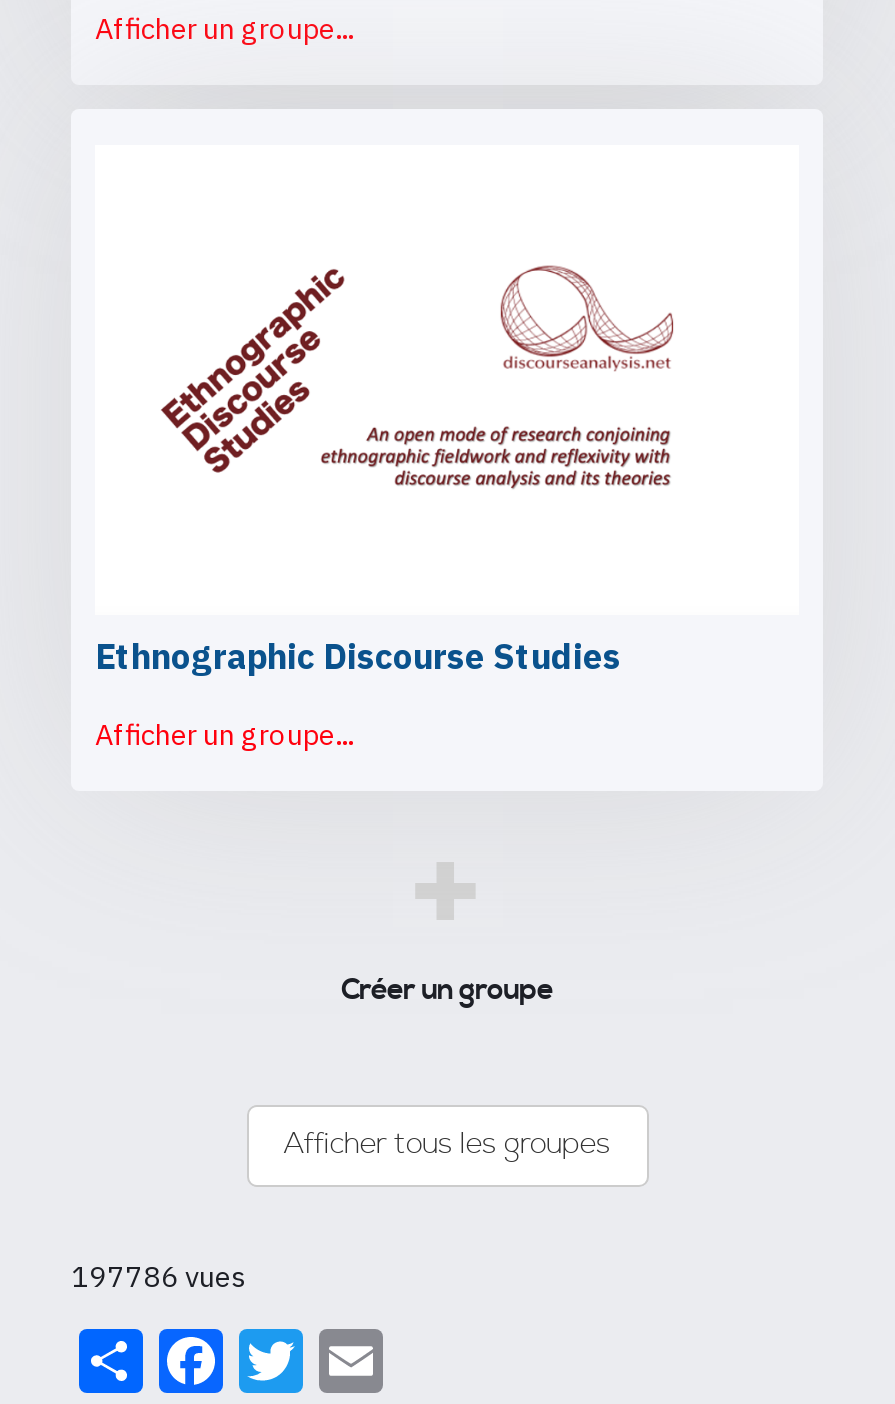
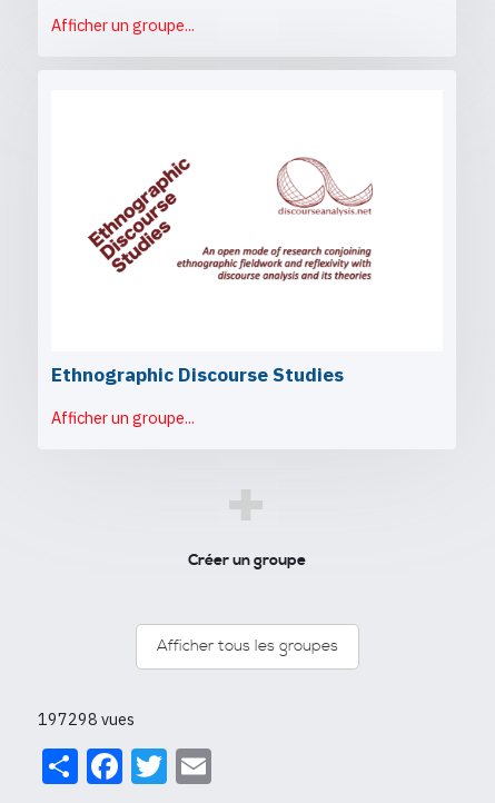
[71,1257,245,1295] 197786 vues -> [38,708,135,729] 197298 vues

